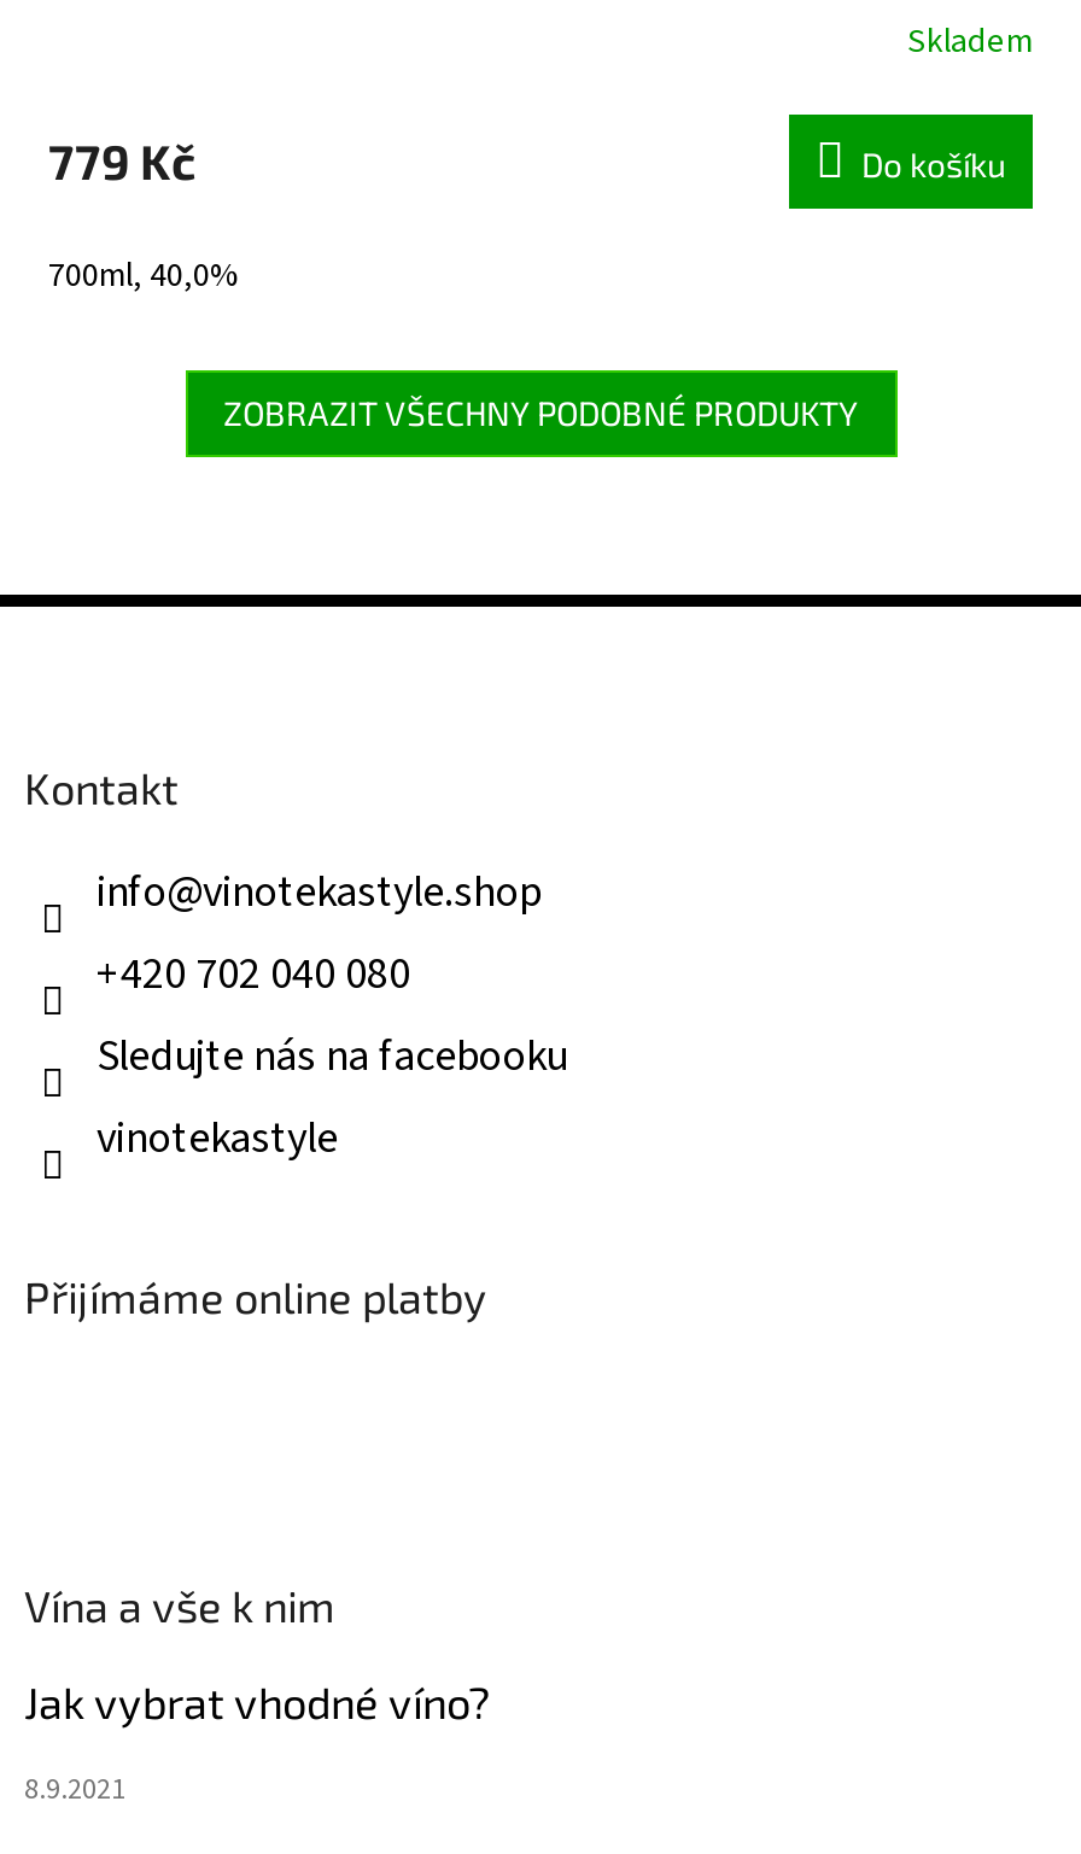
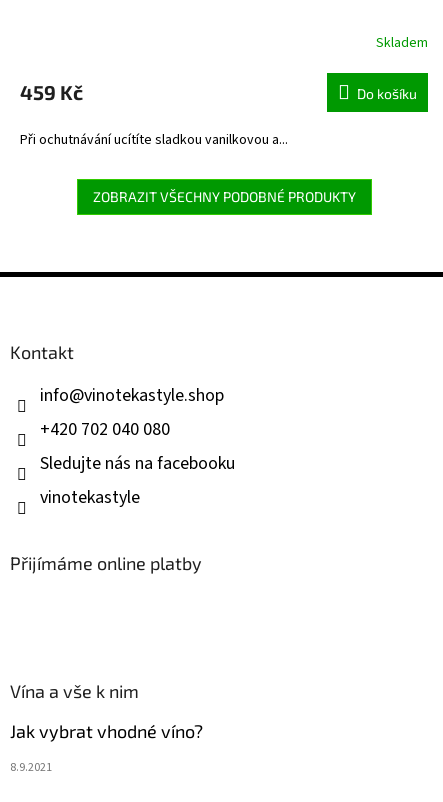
[48,131,195,189] 779 Kč -> [20,80,83,104] 459 Kč
[48,251,241,300] 700ml, 40,0% -> [20,130,288,150] Při ochutnávání ucítíte sladkou vanilkovou a...

